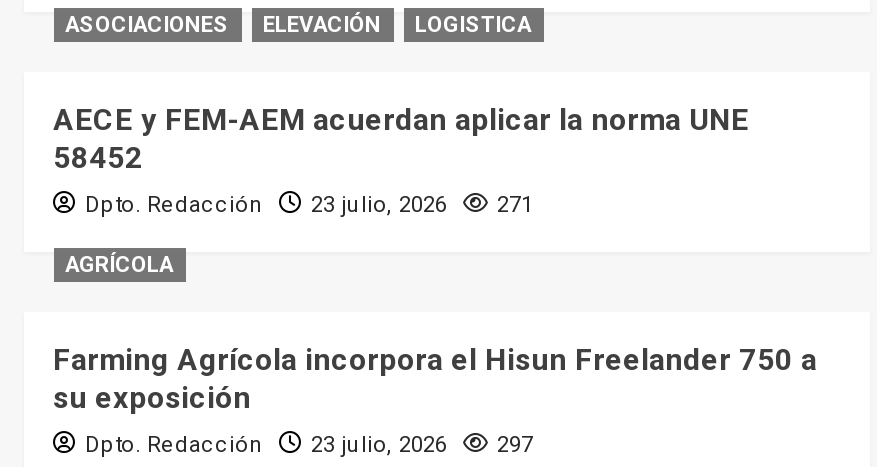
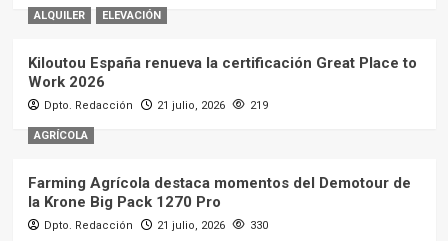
[53,12,749,176] LOGISTICA | AECE y FEM-AEM acuerdan aplicar la norma UNE | 58452 -> [27,54,416,91] Kiloutou España renueva la certificación Great Place to | Work 2026
[65,12,229,38] ASOCIACIONES -> [33,9,84,22] ALQUILER
[311,192,447,218] 23 julio, 2026 -> [156,99,224,112] 21 julio, 2026
[497,192,533,218] 271 -> [249,99,267,112] 219
[53,342,817,416] Farming Agrícola incorpora el Hisun Freelander 750 a | su exposición -> [27,174,410,211] Farming Agrícola destaca momentos del Demotour de | la Krone Big Pack 1270 Pro
[311,432,533,458] 23 julio, 2026 | 297 -> [156,219,267,232] 21 julio, 2026 | 330

